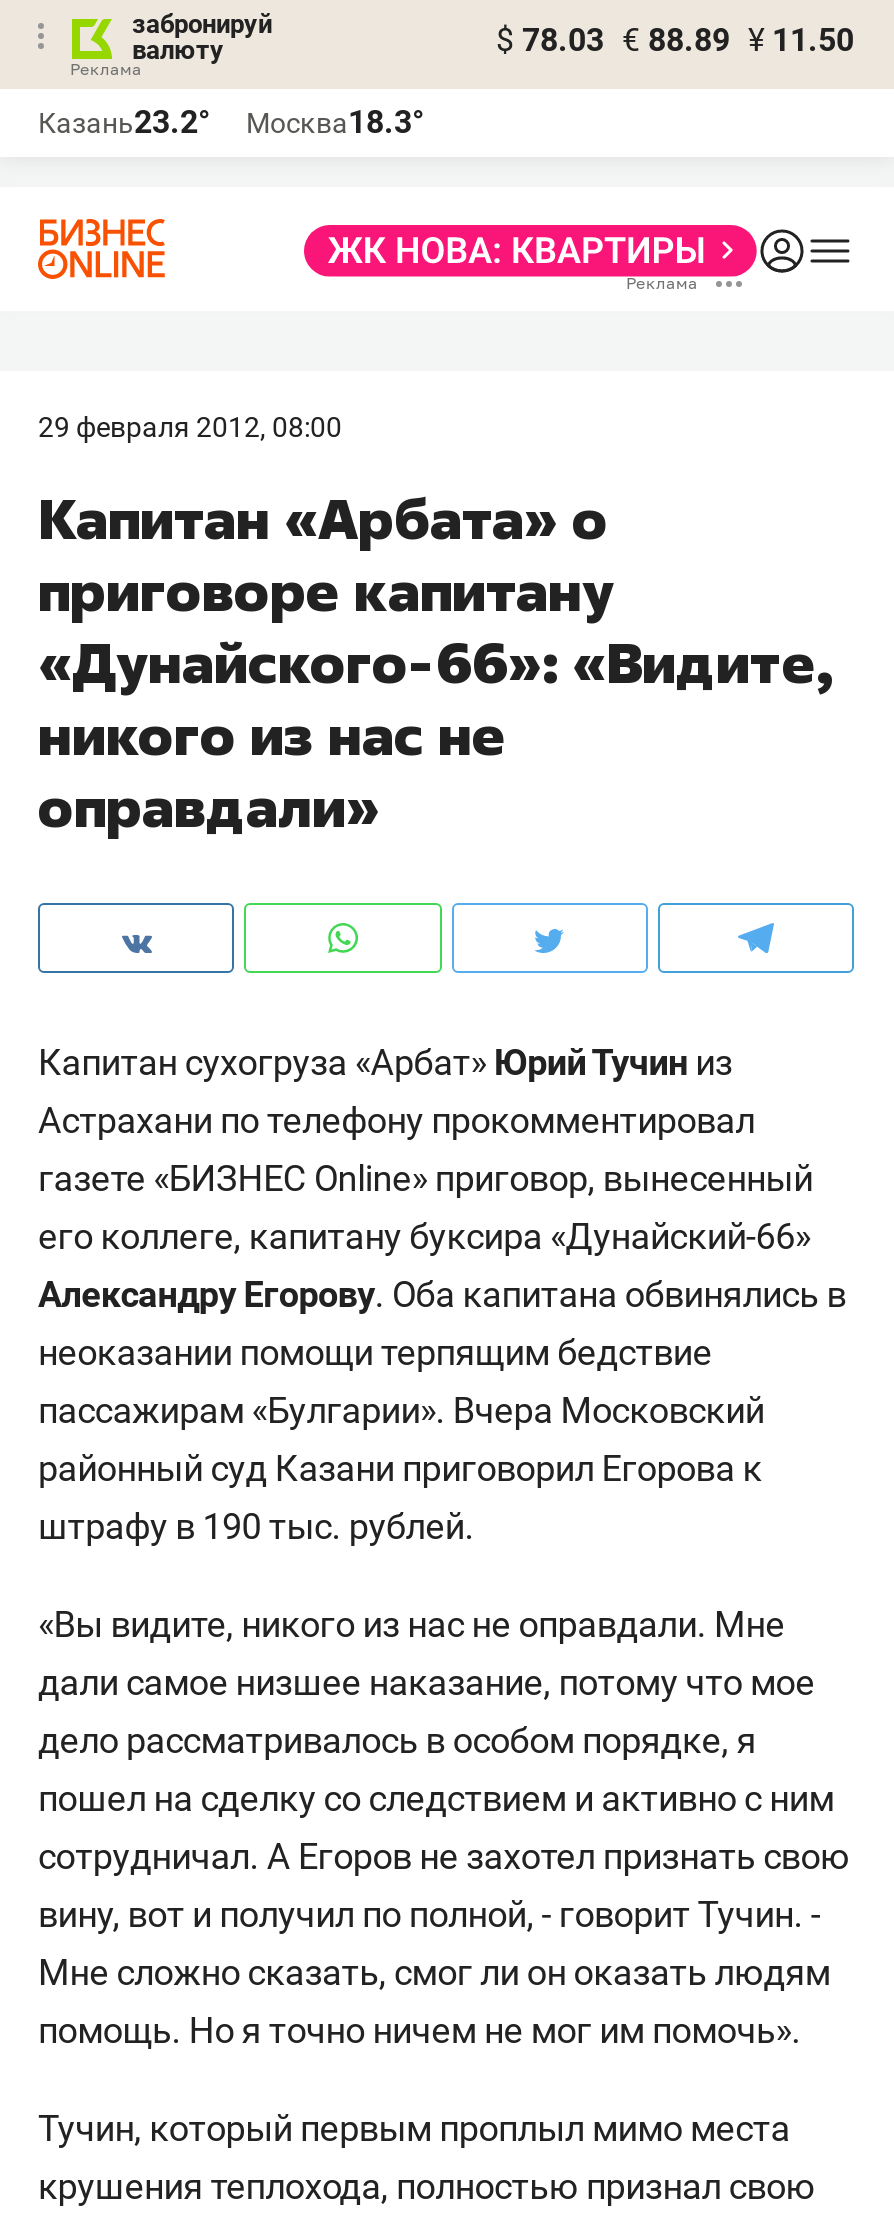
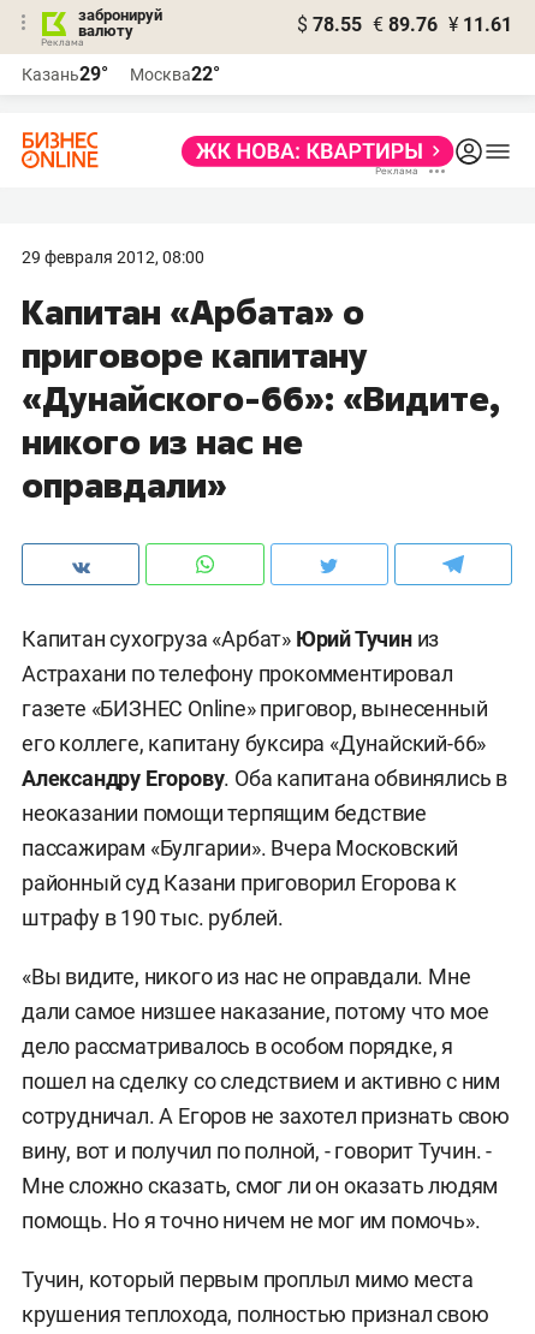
[496,21,854,59] $ 78.03 € 88.89 ¥ 11.50 -> [297,13,512,36] $ 78.55 € 89.76 ¥ 11.61
[38,103,210,141] Казань23.2° -> [22,62,108,85] Казань29°
[246,103,424,141] Москва18.3° -> [130,62,220,85] Москва22°

